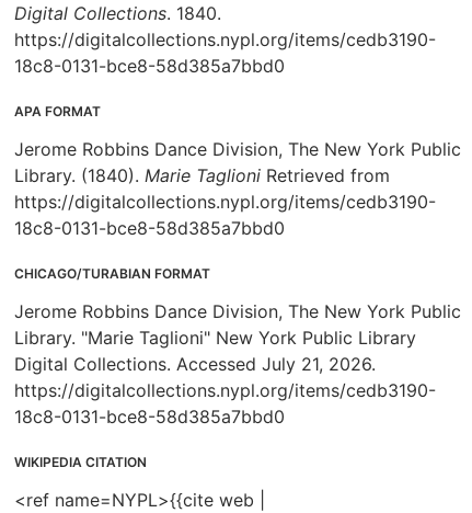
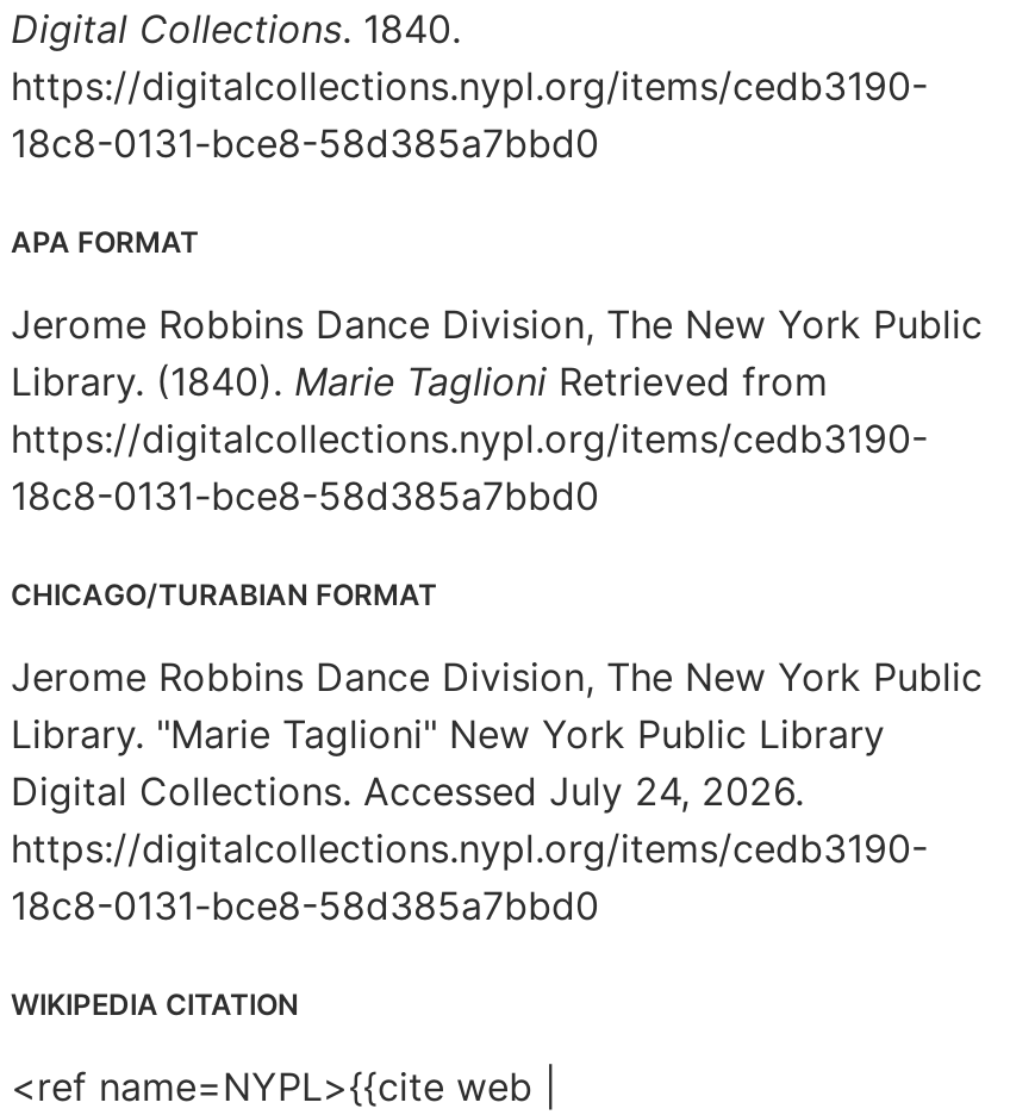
[14,353,376,375] Digital Collections. Accessed July 21, 2026. -> [11,767,804,815] Digital Collections. Accessed July 24, 2026.

